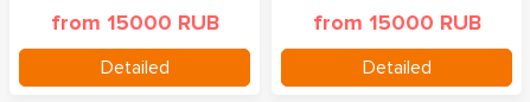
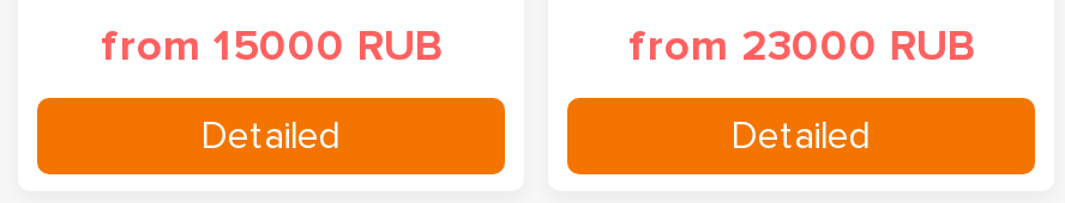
[312,10,481,36] from 15000 RUB -> [628,20,974,73] from 23000 RUB

